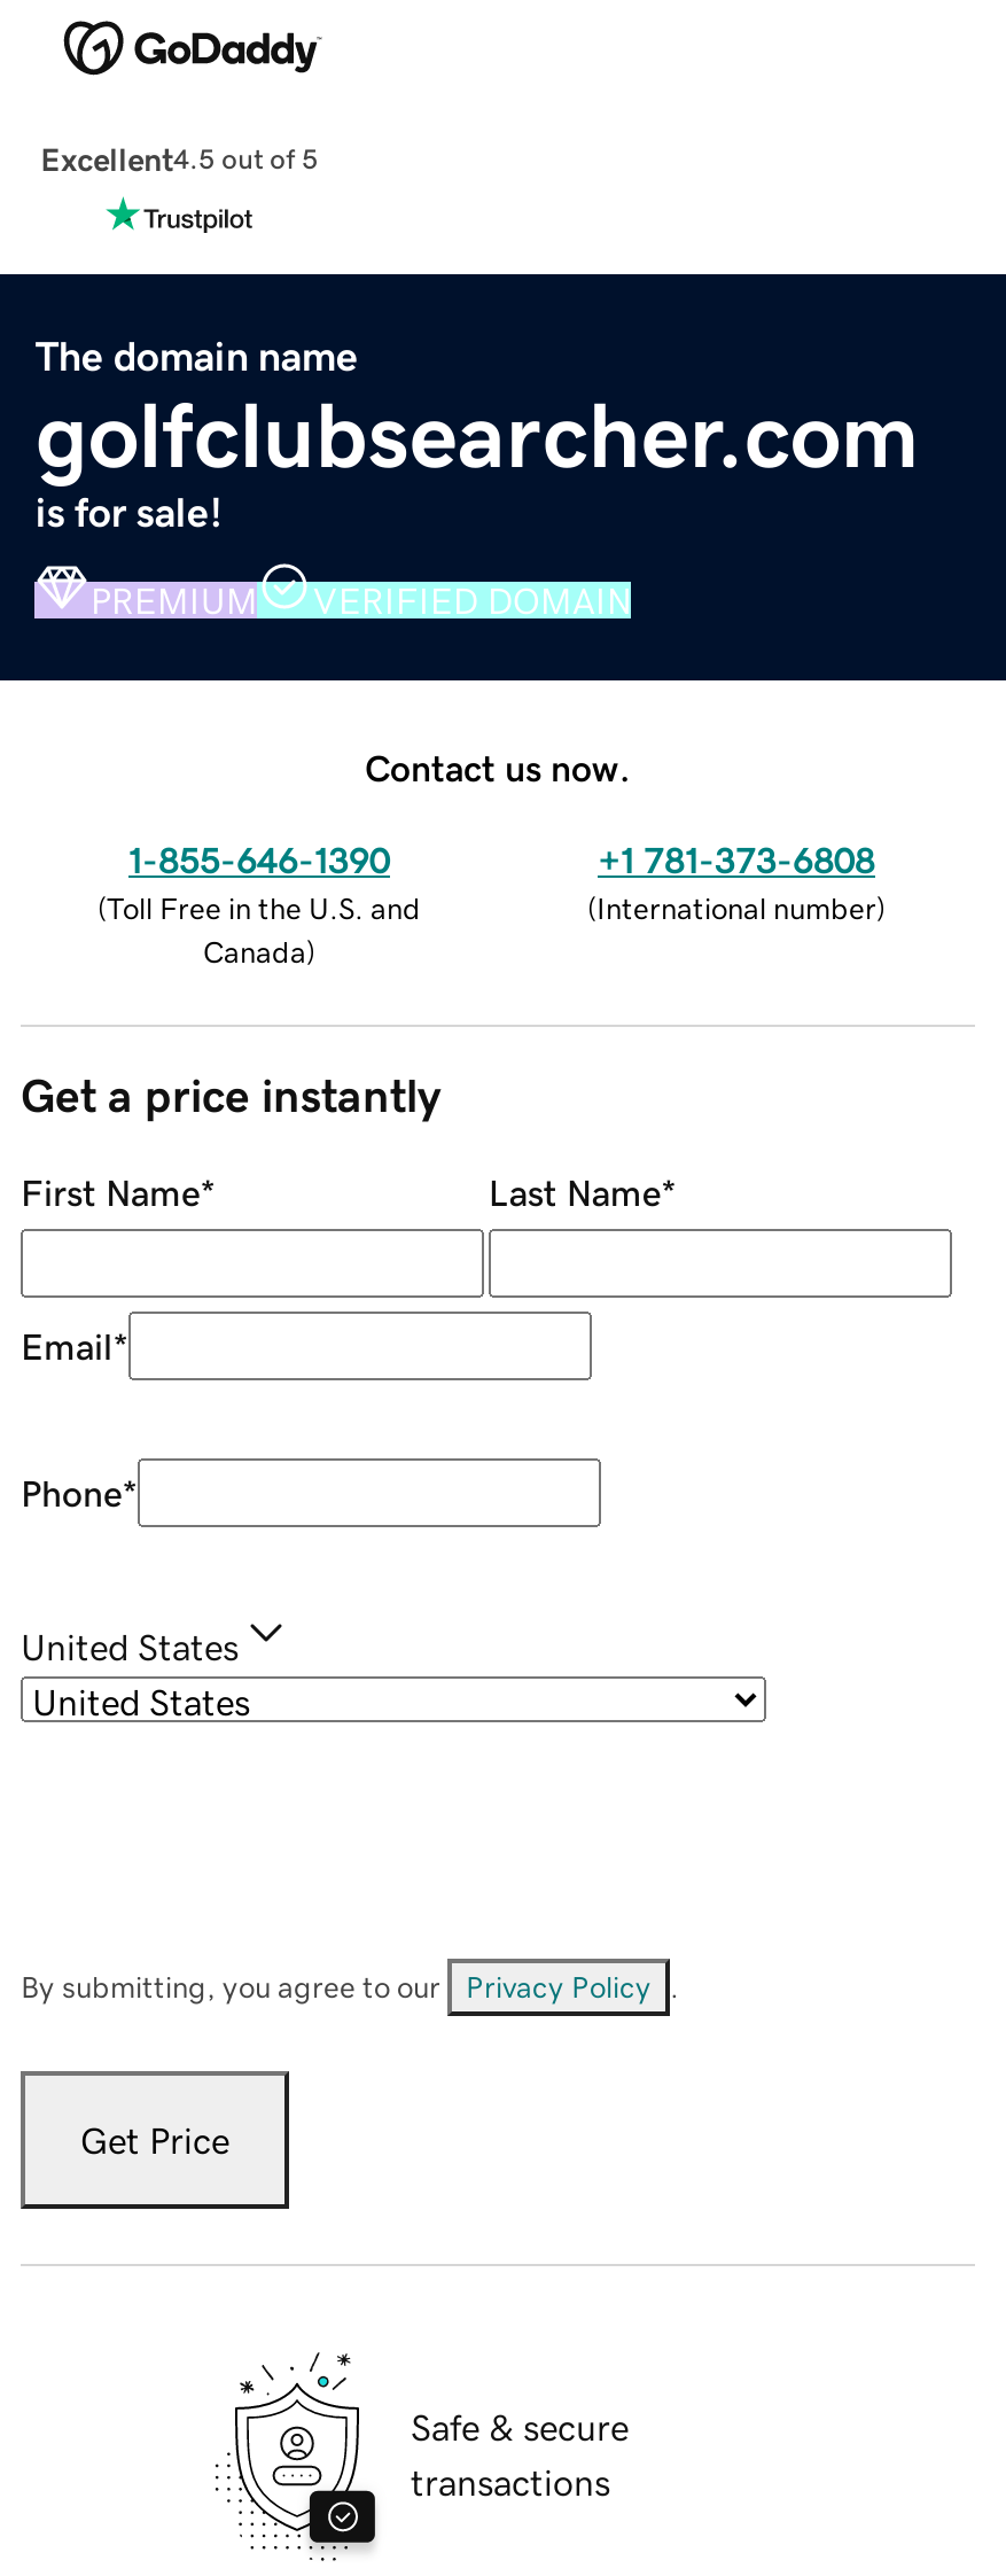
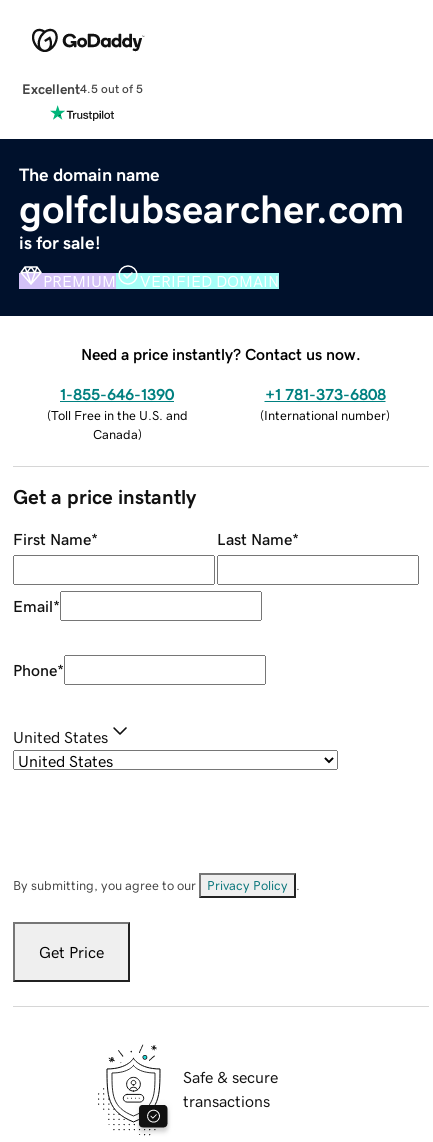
[365,748,631,785] Contact us now. -> [81,346,361,362] Need a price instantly? Contact us now.

